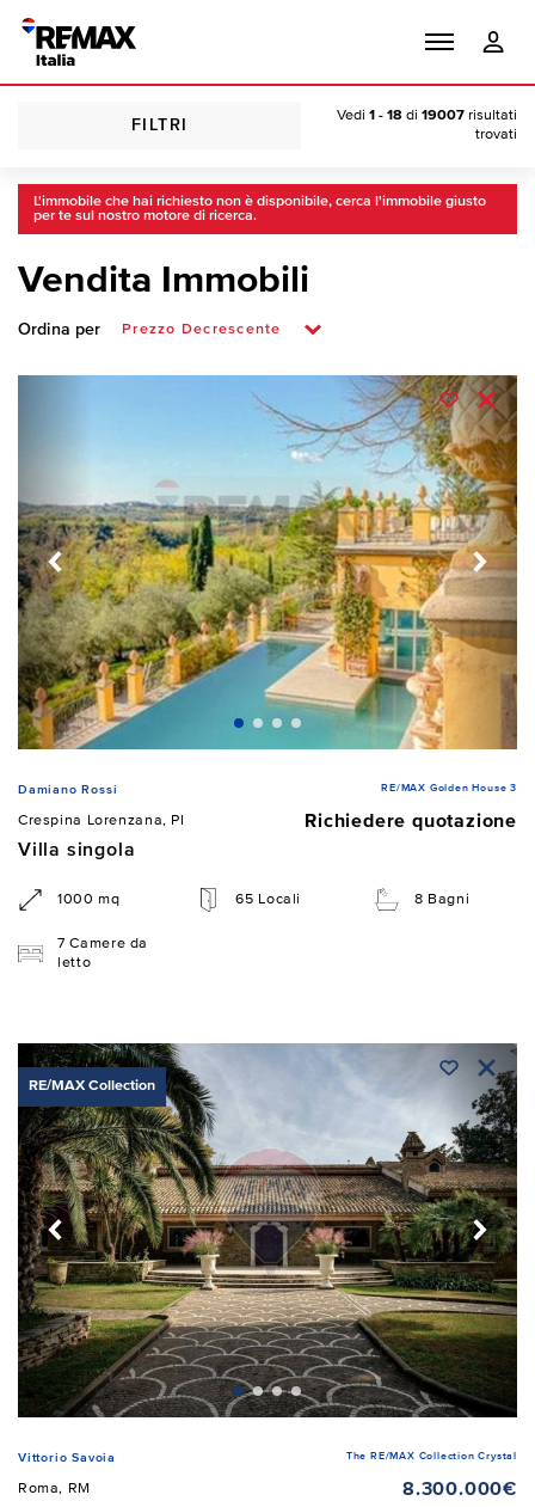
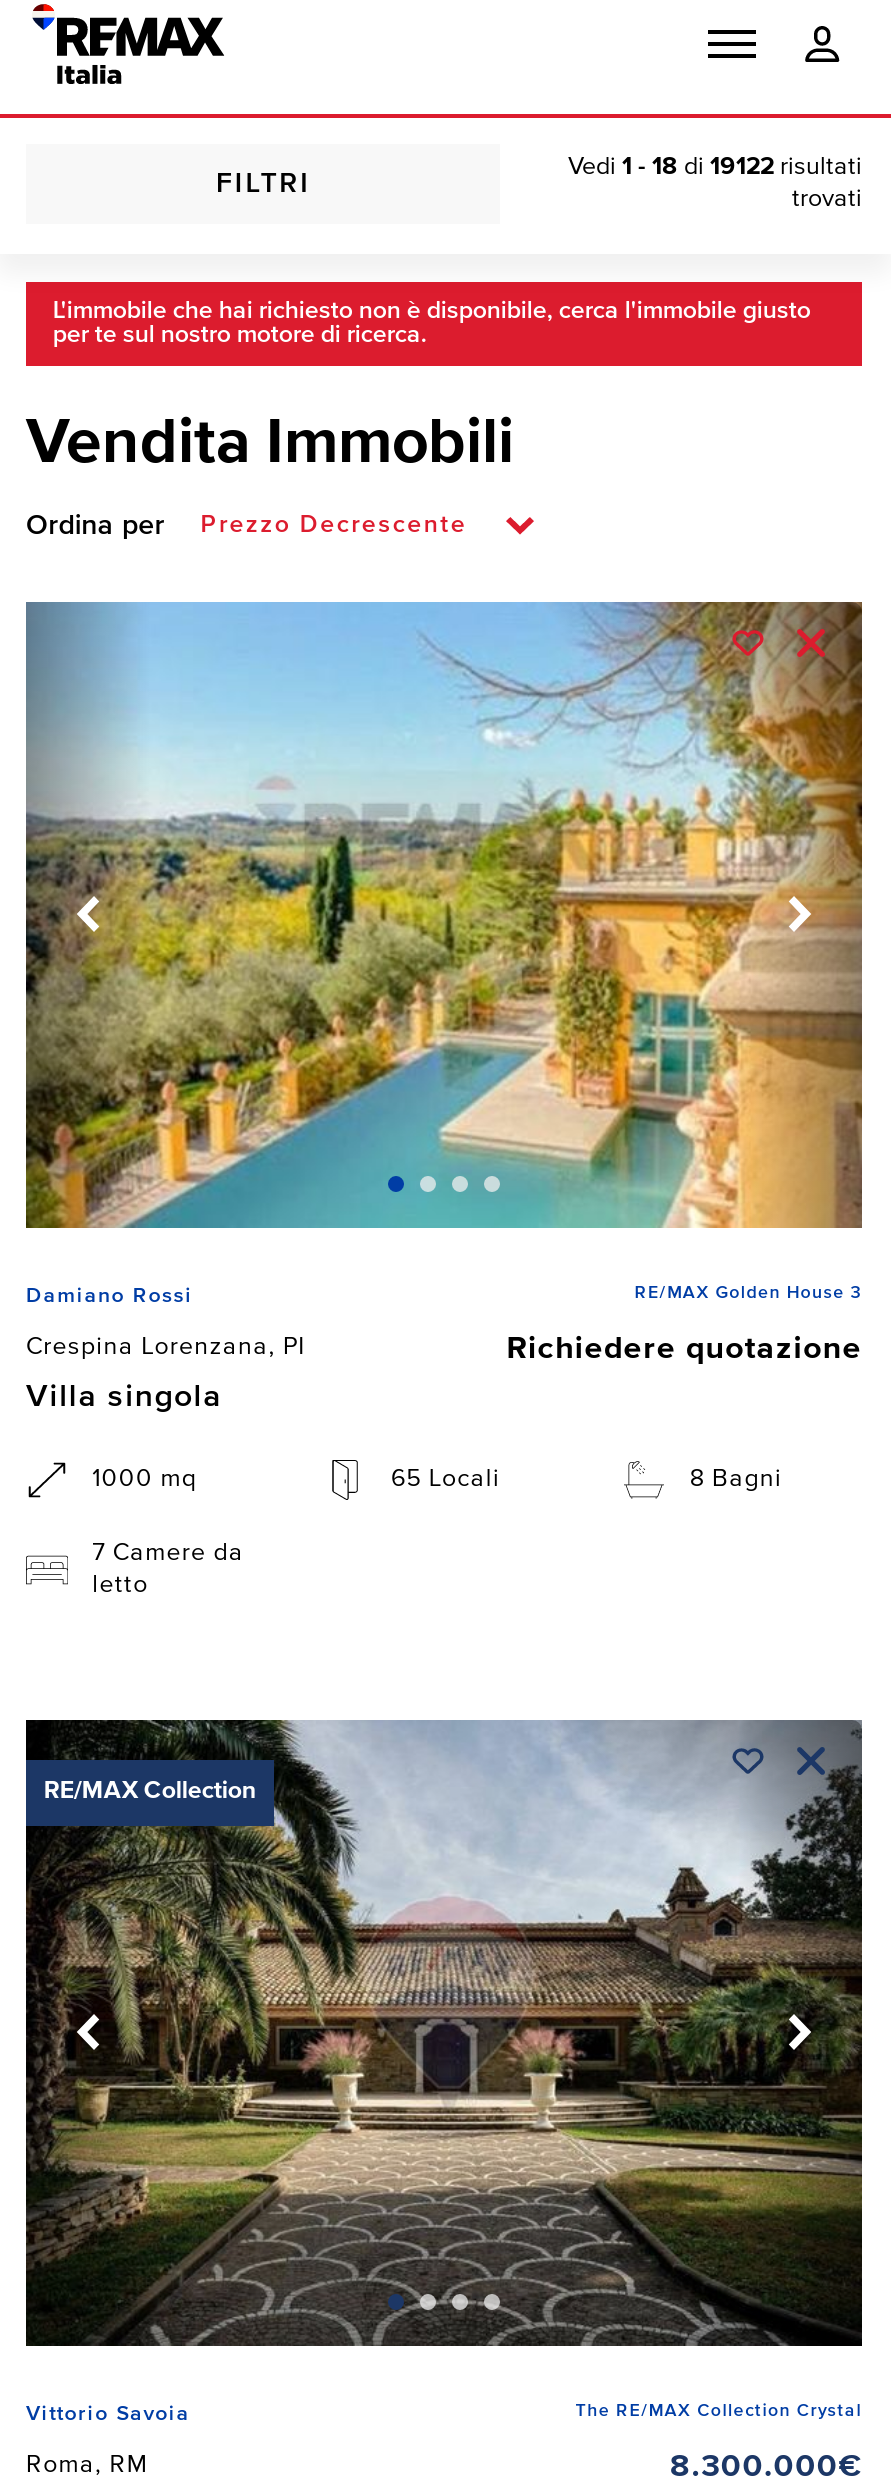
[337,108,517,123] Vedi 1 - 18 di 19007 risultati -> [568,154,862,180] Vedi 1 - 18 di 19122 risultati

